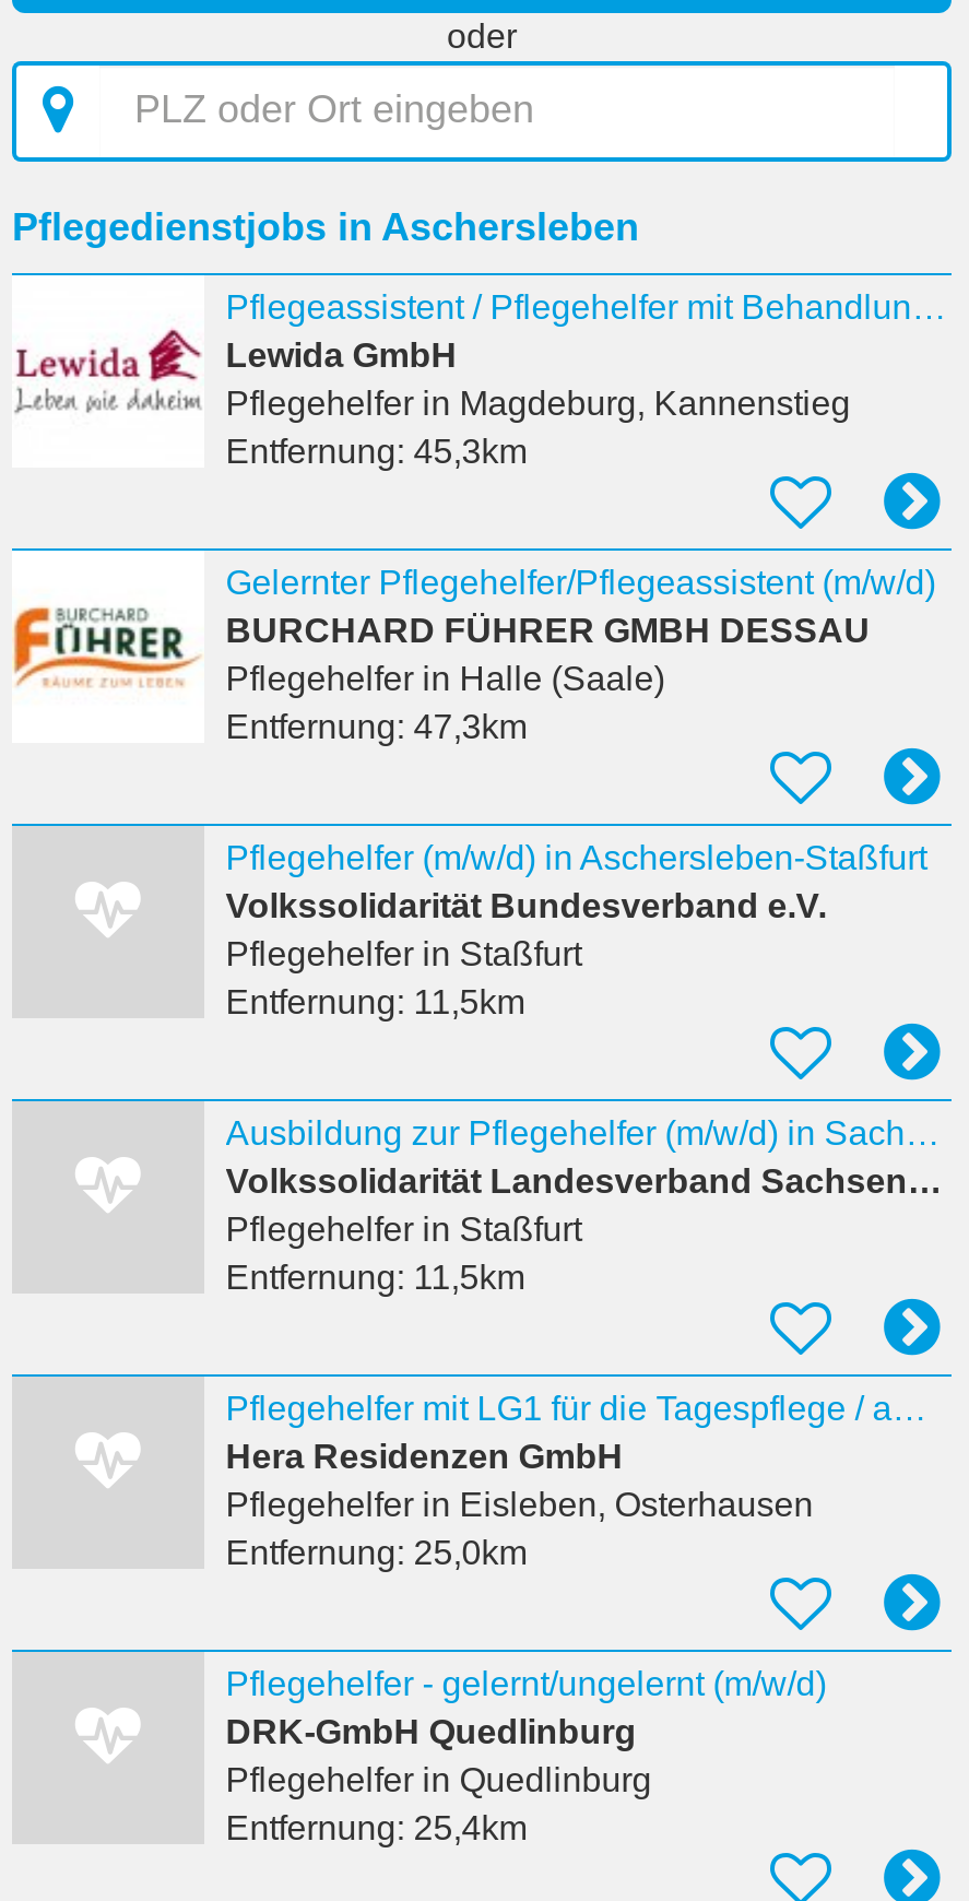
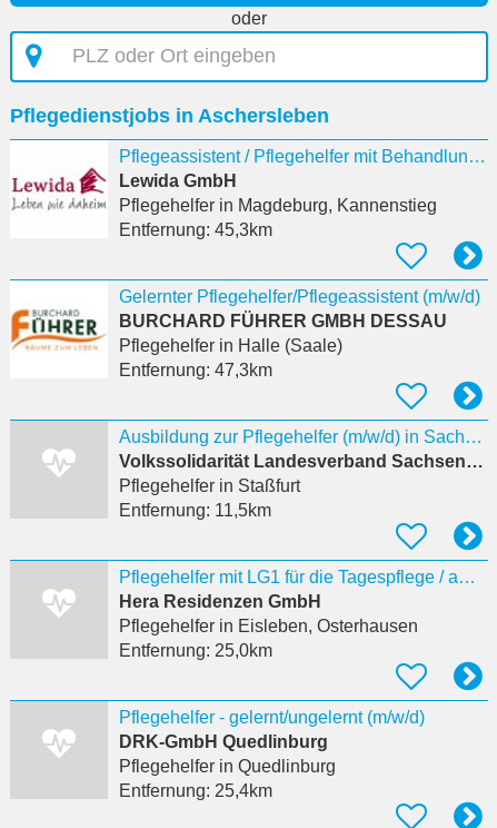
[226,839,927,1020] Pflegehelfer (m/w/d) in Aschersleben-Staßfurt | Volkssolidarität Bundesverband e.V. | Pflegehelfer in Staßfurt | Entfernung: 11,5km -> none

